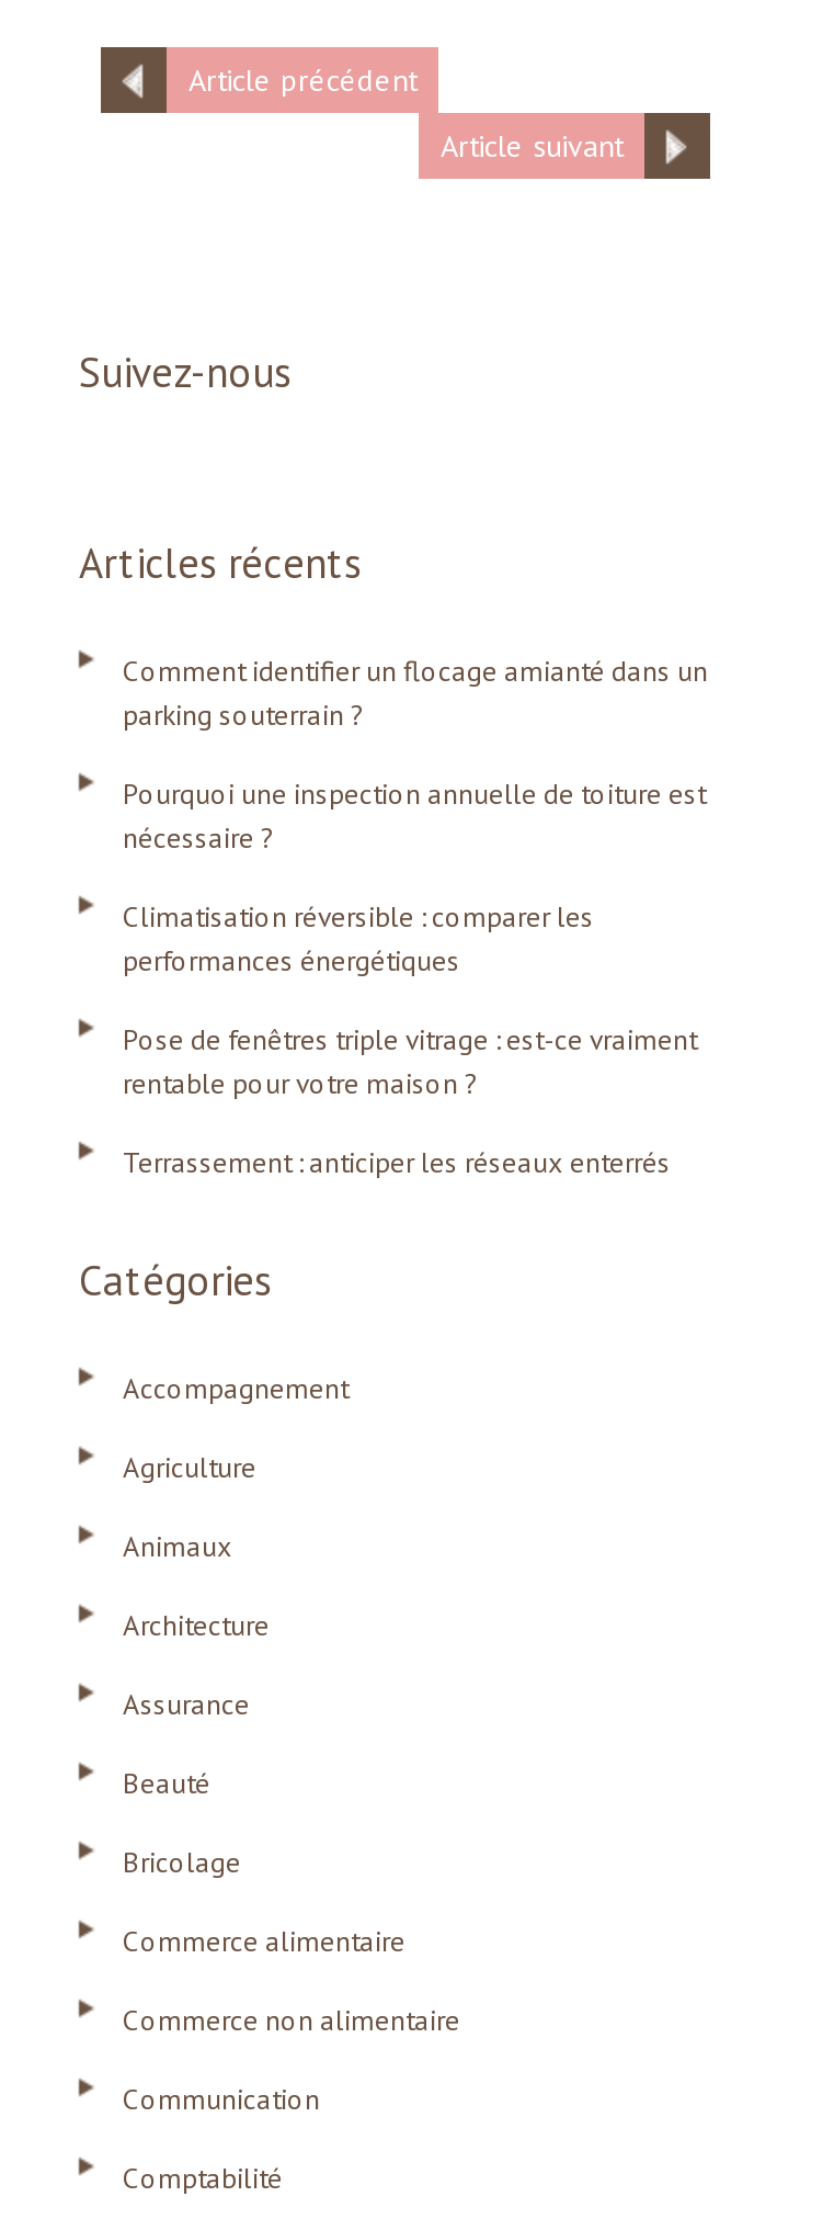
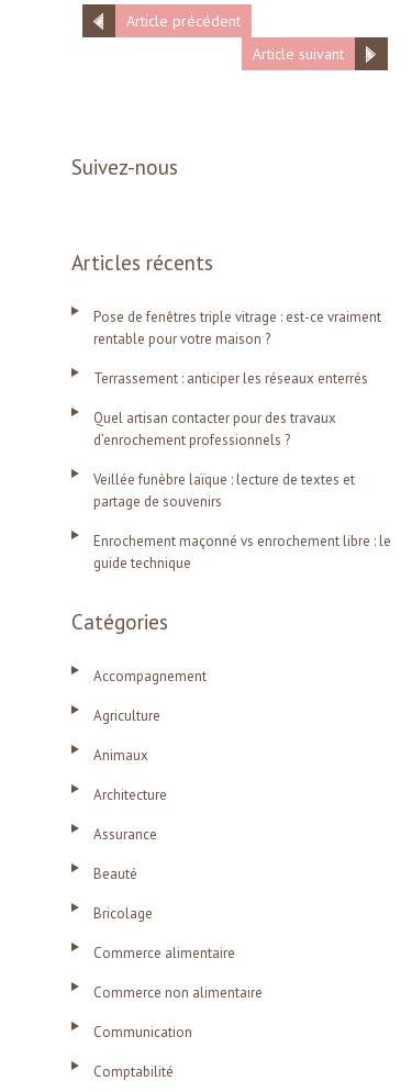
[123,652,708,979] Comment identifier un flocage amianté dans un | parking souterrain ? | Pourquoi une inspection annuelle de toiture est | nécessaire ? | Climatisation réversible : comparer les | performances énergétiques -> none
moved [123,1021,697,1181] -> [93,307,381,388]: Pose de fenêtres triple vitrage : est-ce vraiment | rentable pour votre maison ? | Terrassement : anticiper les réseaux enterrés
none -> [93,408,391,572] Quel artisan contacter pour des travaux | d’enrochement professionnels ? | Veillée funèbre laïque : lecture de textes et | partage de souvenirs | Enrochement maçonné vs enrochement libre : le | guide technique

